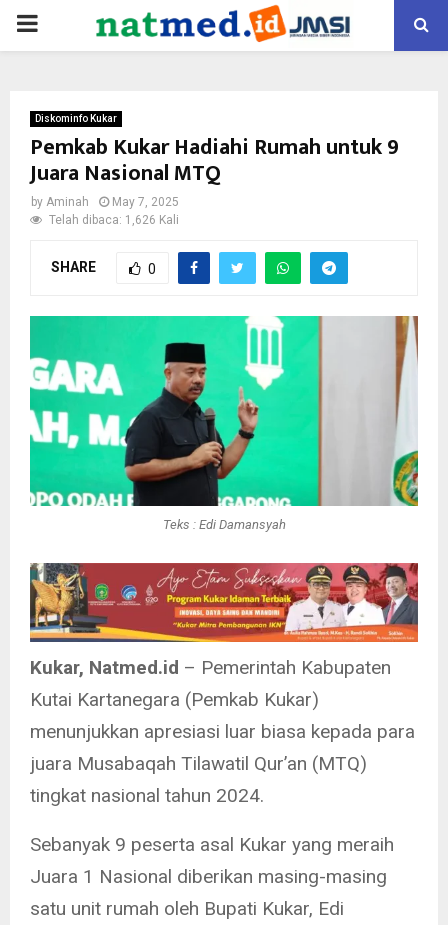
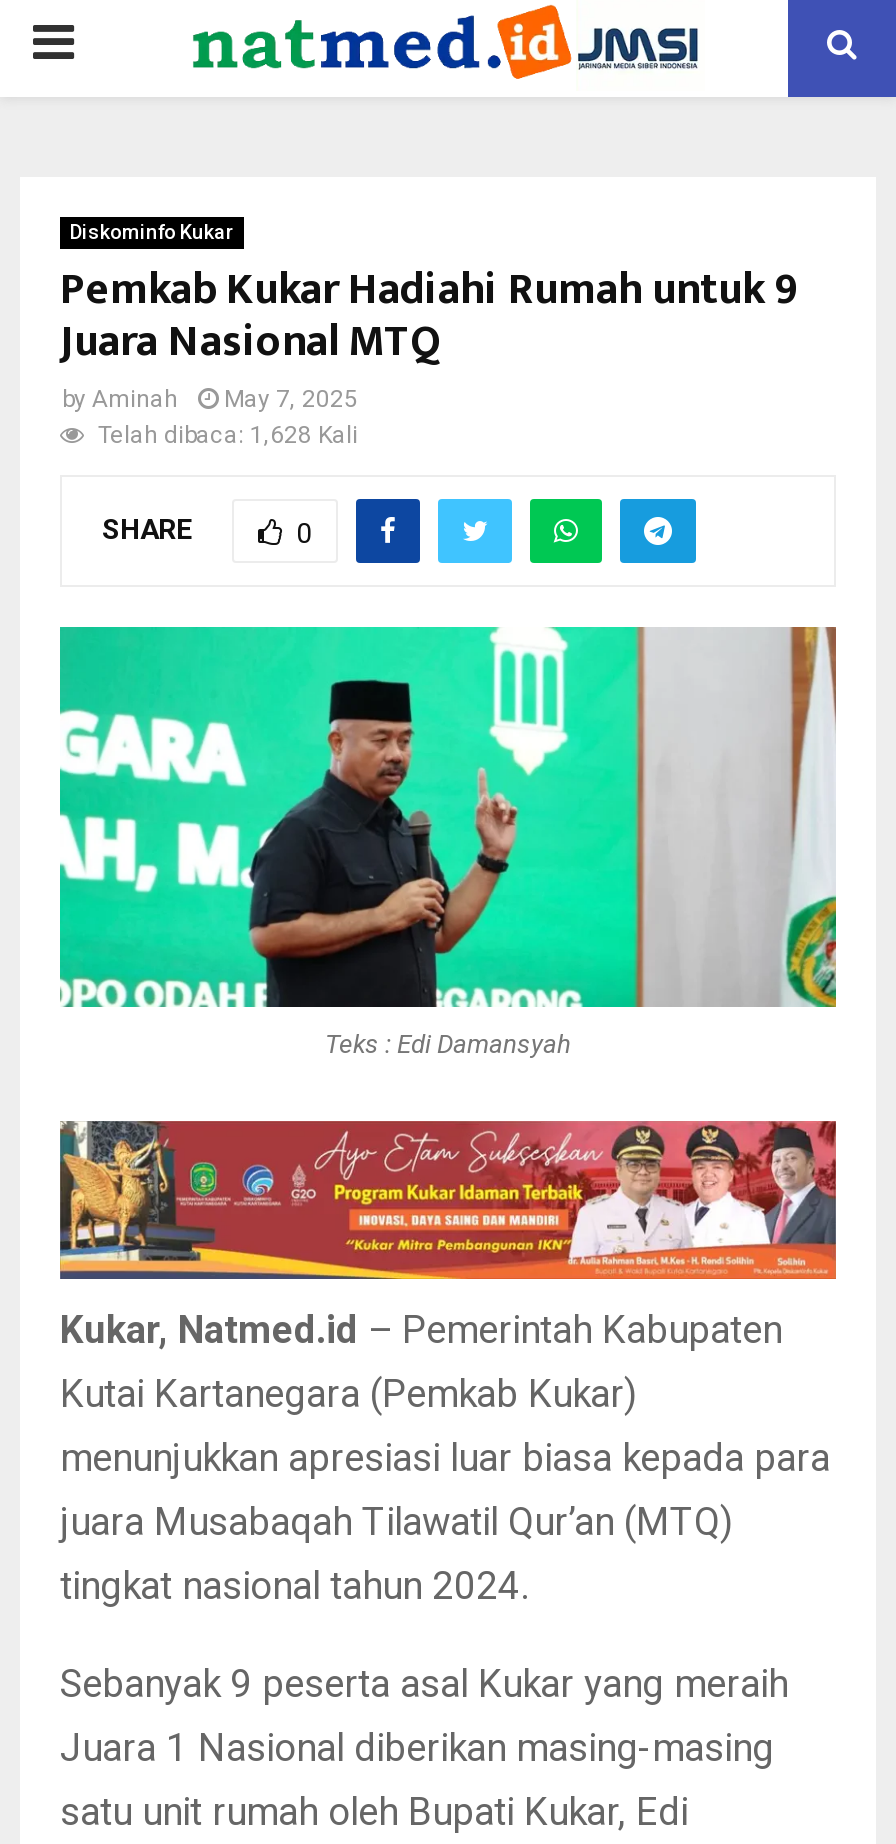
[46,213,179,227] Telah dibaca: 1,626 Kali -> [92,421,358,449] Telah dibaca: 1,628 Kali

